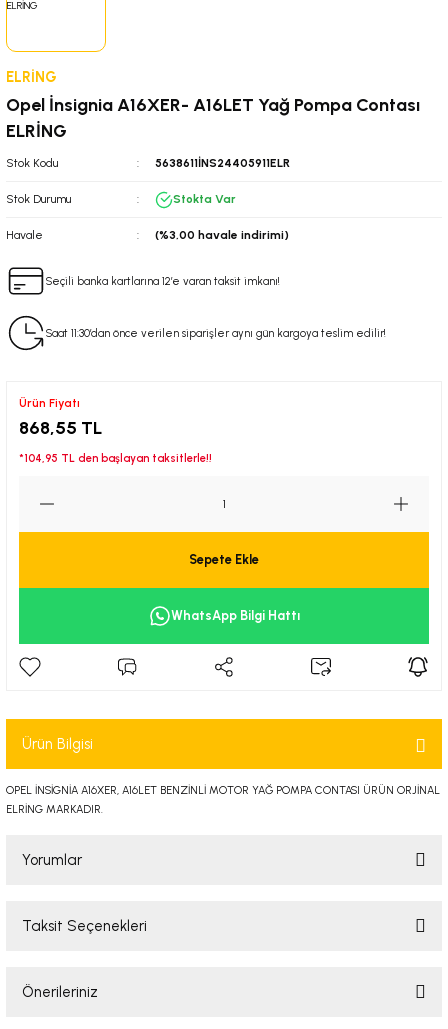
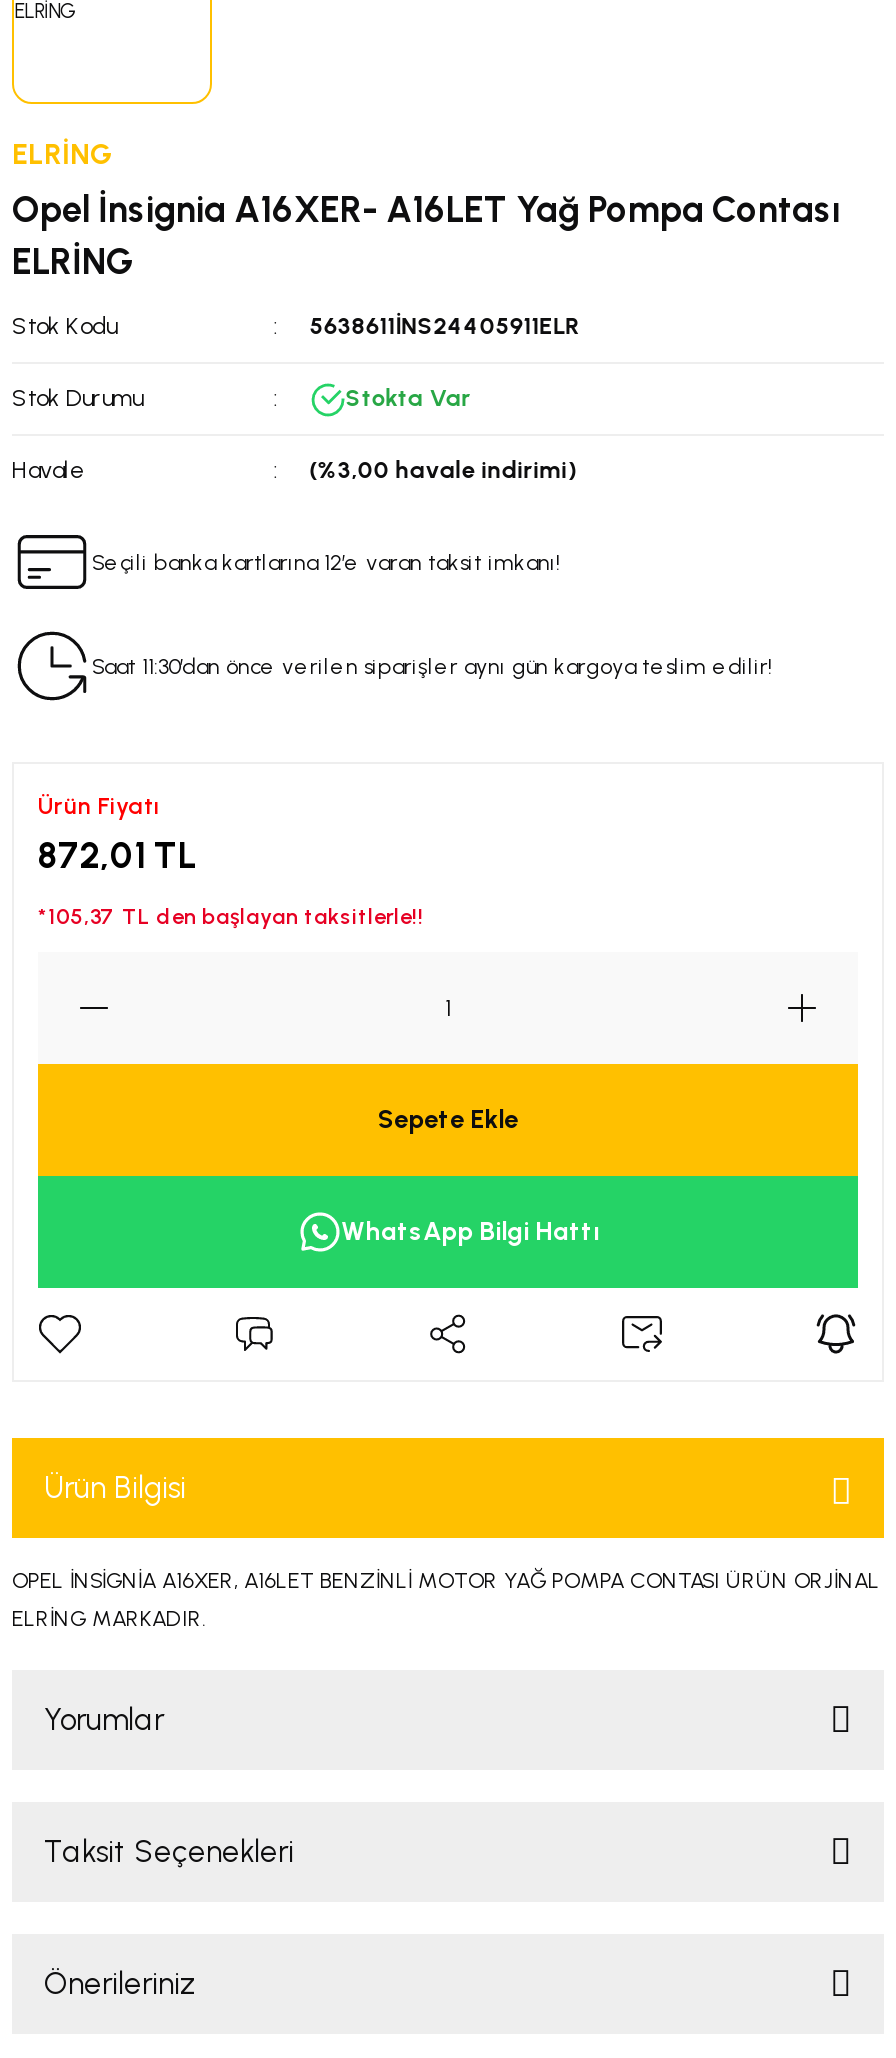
[19,417,102,439] 868,55 TL -> [38,834,196,878] 872,01 TL
[19,452,212,465] *104,95 TL den başlayan taksitlerle!! -> [38,904,424,930] *105,37 TL den başlayan taksitlerle!!

